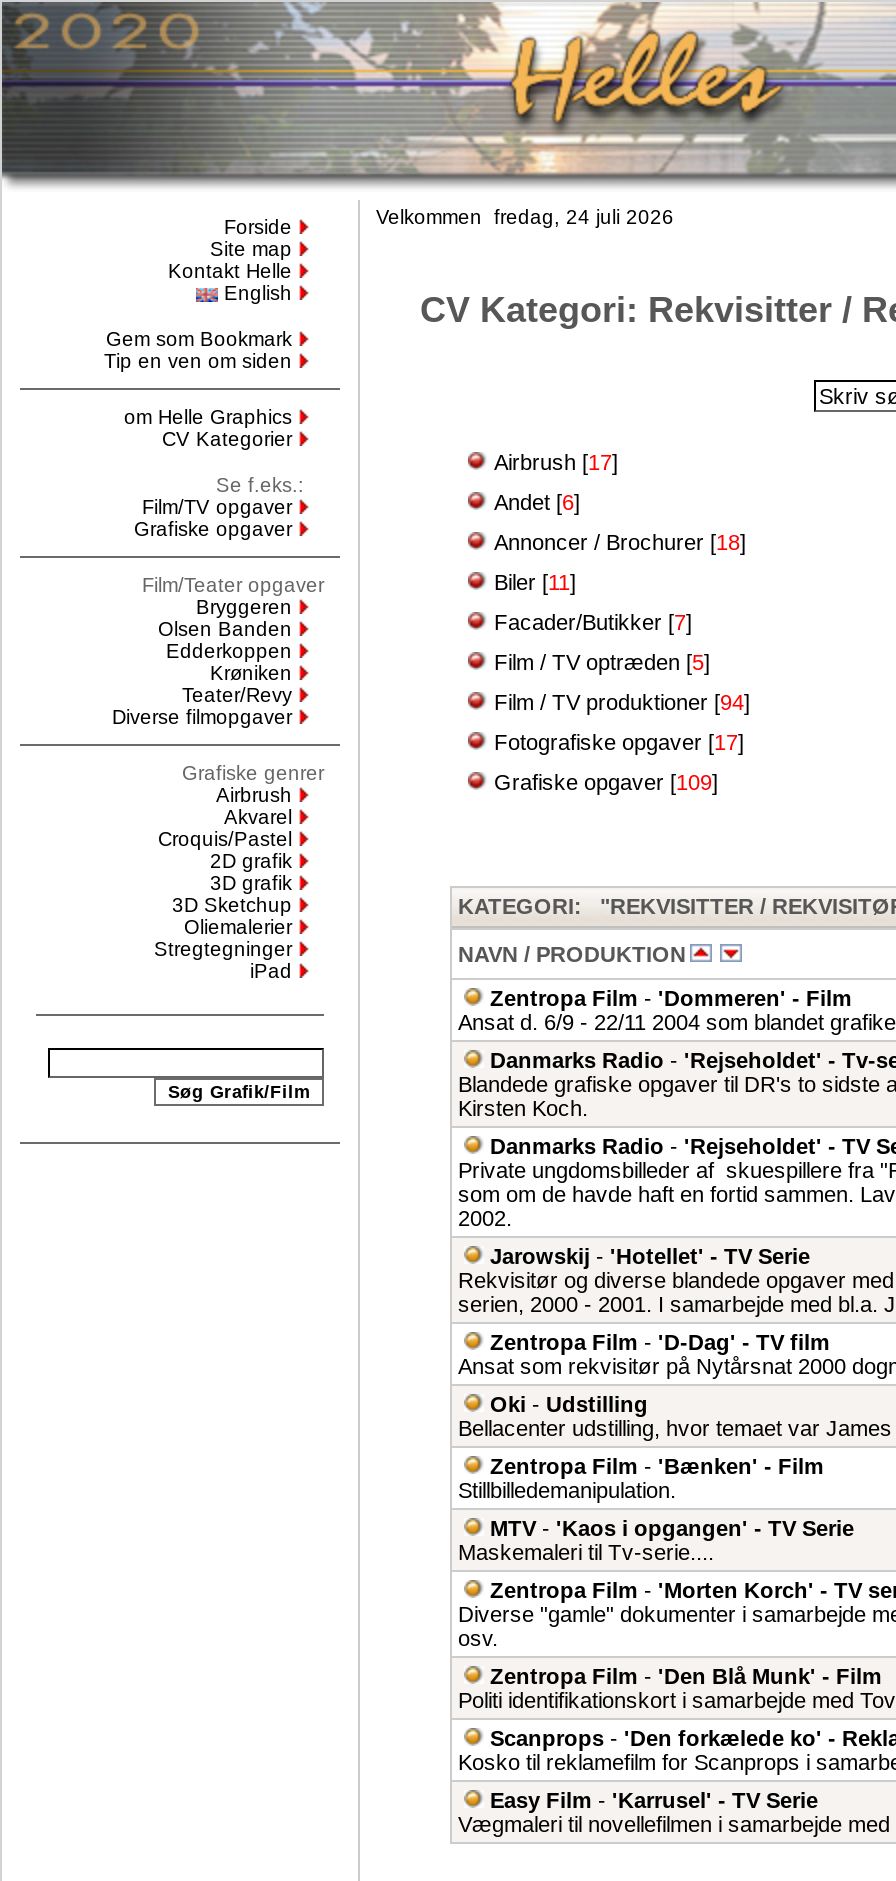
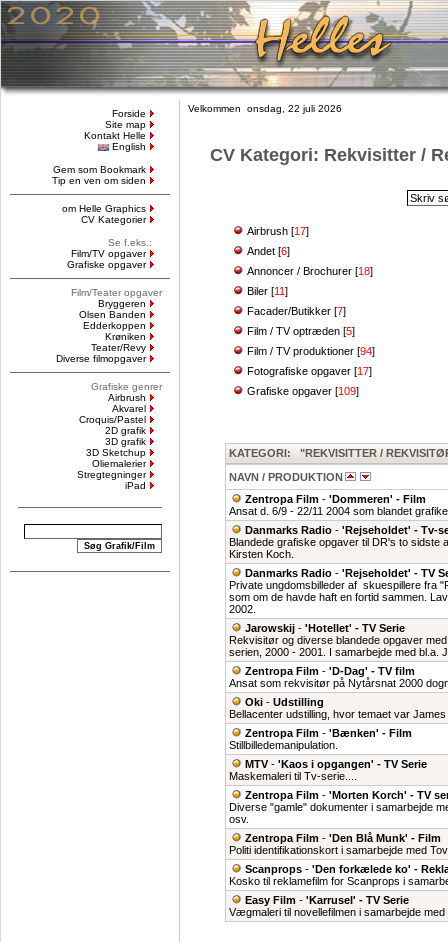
[370,206,674,228] Velkommen fredag, 24 juli 2026 -> [185,103,342,114] Velkommen onsdag, 22 juli 2026

